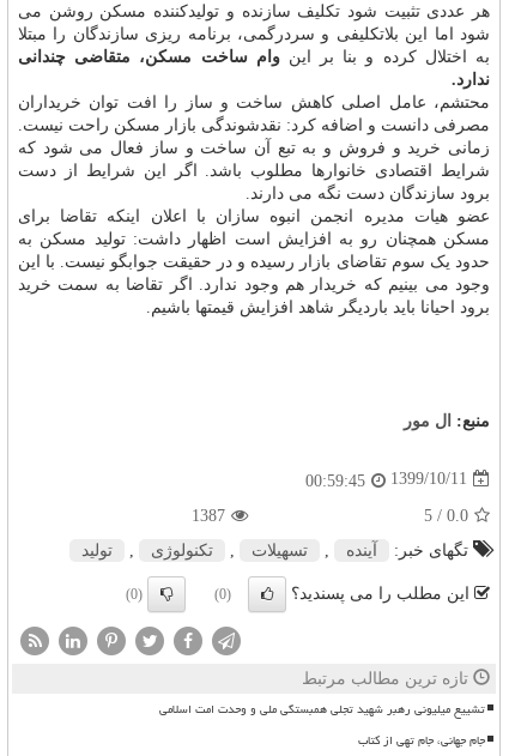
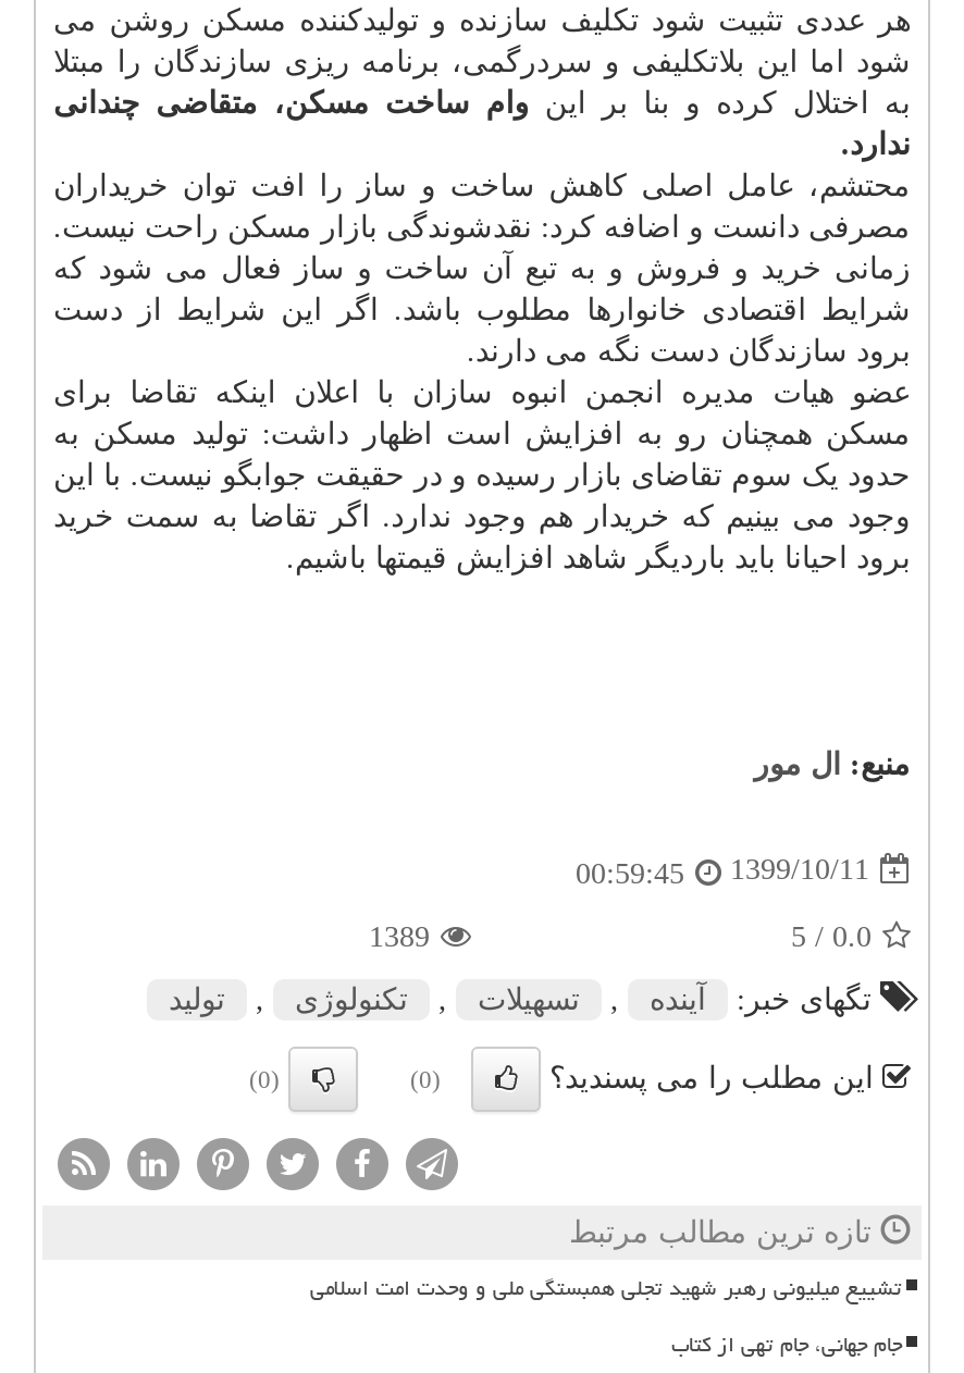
[192,506,225,524] 1387 -> [369,920,430,952] 1389

